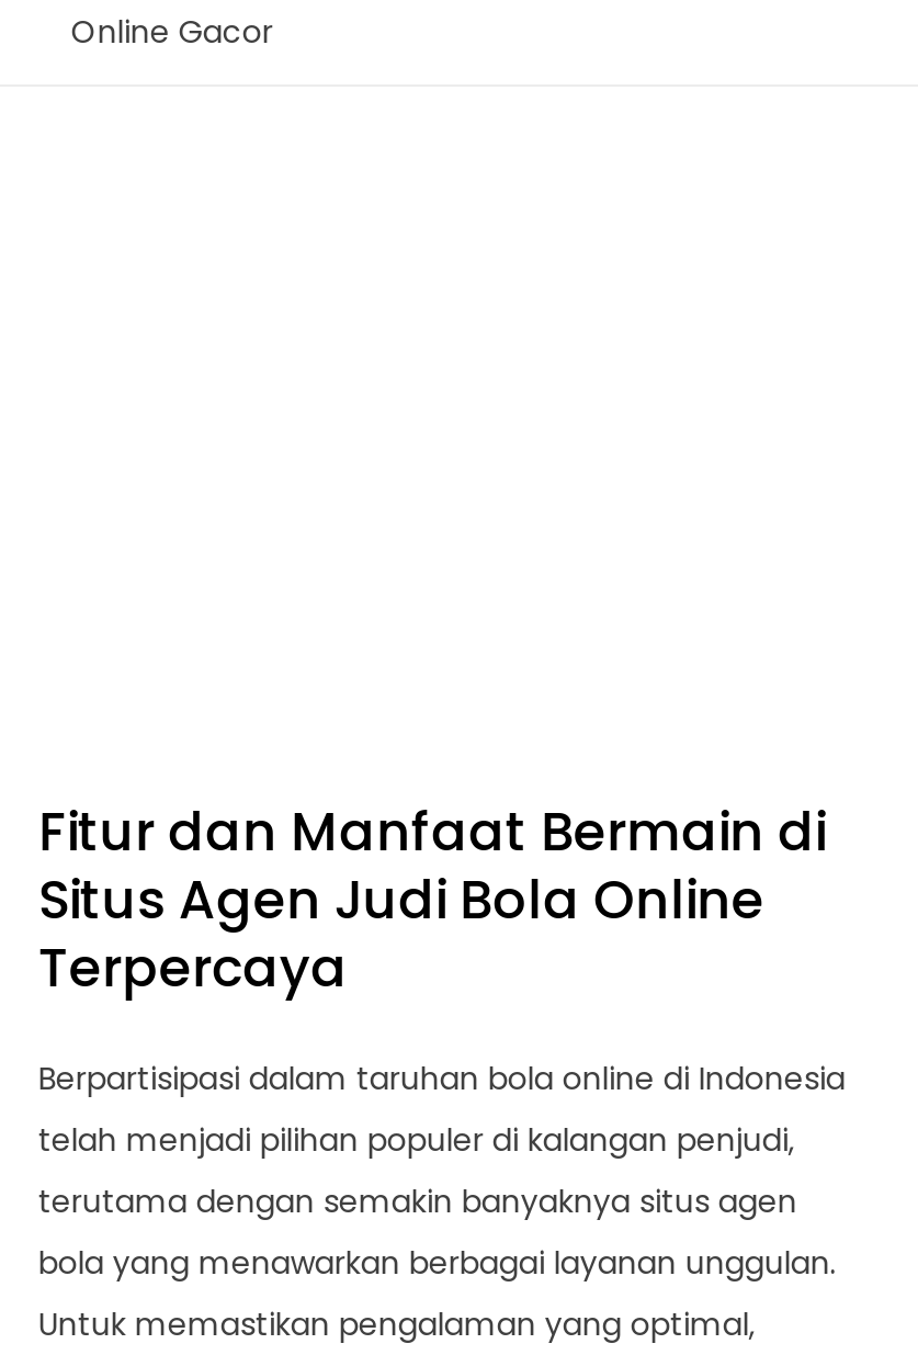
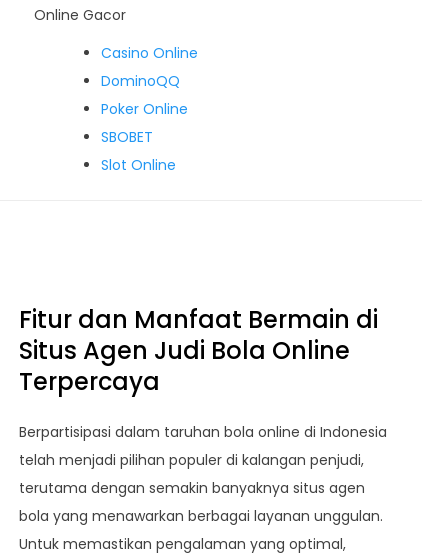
none -> [101,43,198,175] Casino Online | DominoQQ | Poker Online | SBOBET | Slot Online

